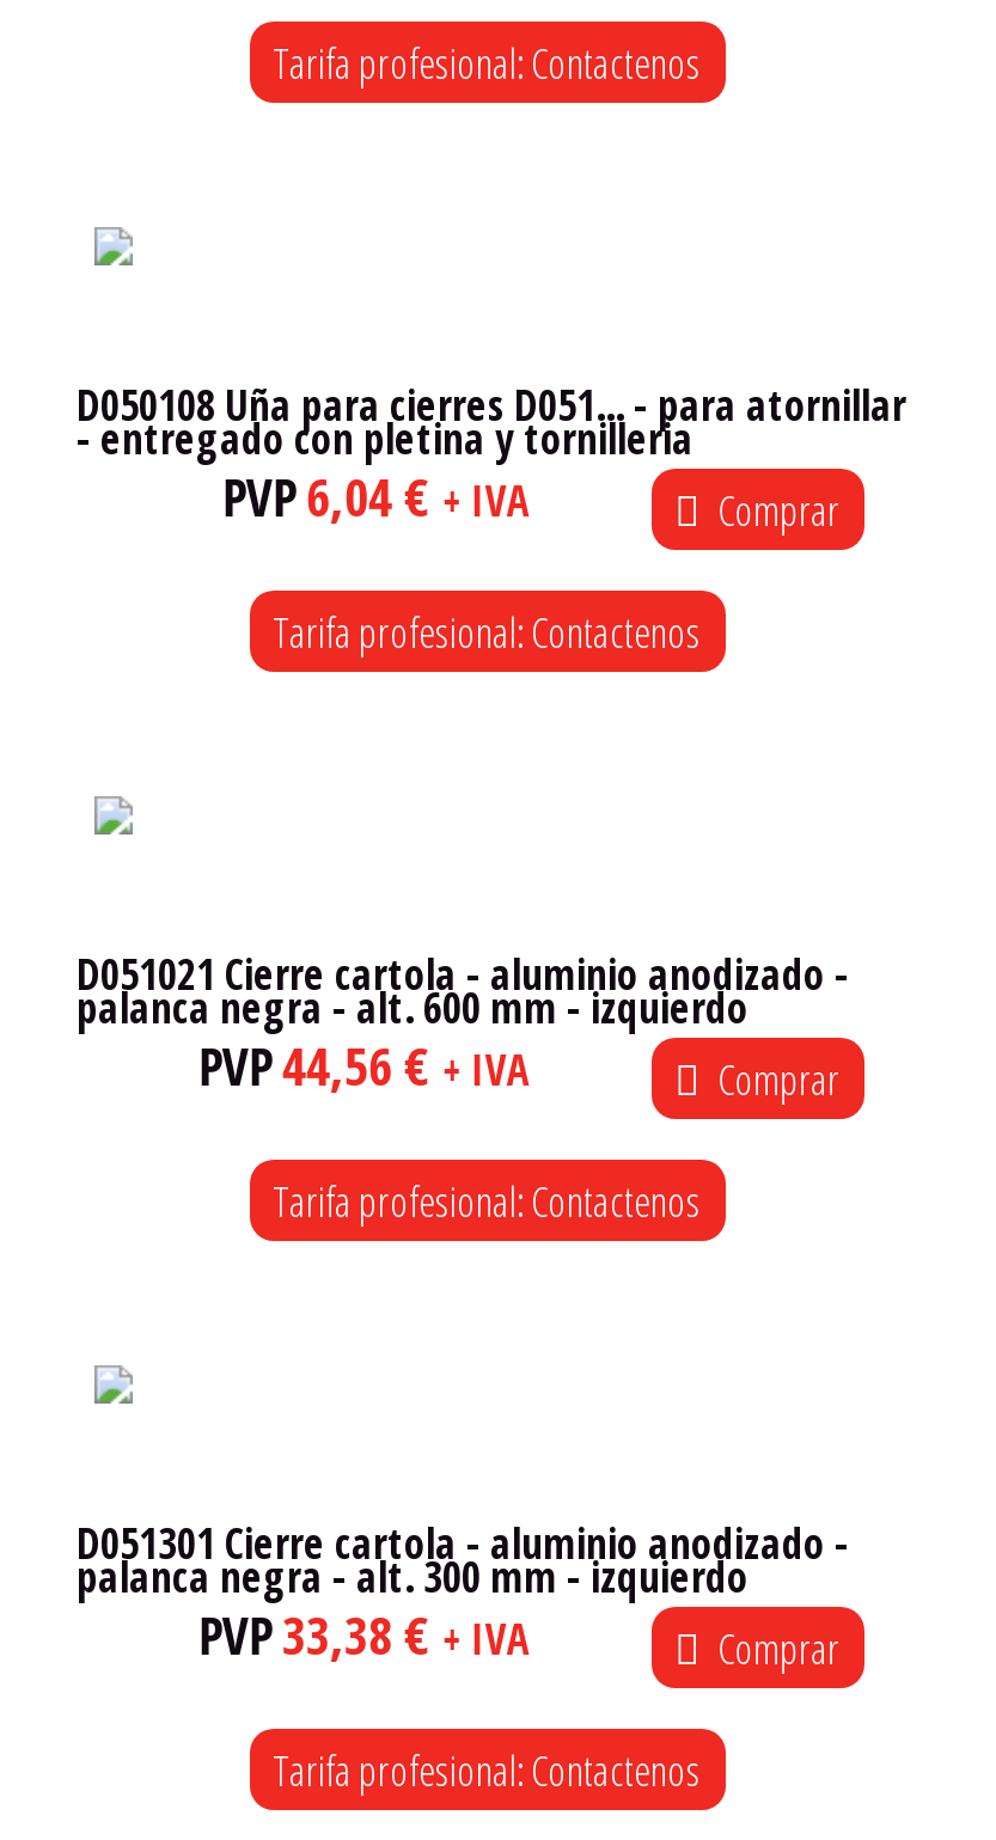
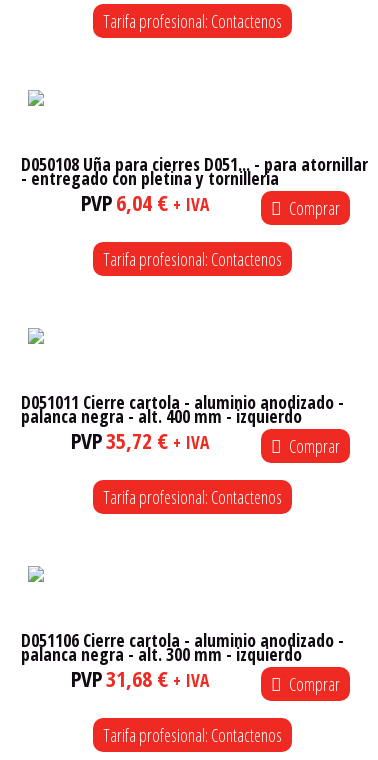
[77,945,849,1003] D051021 Cierre cartola - aluminio anodizado - -> [20,390,343,414] D051011 Cierre cartola - aluminio anodizado -
[77,979,748,1036] palanca negra - alt. 600 mm - izquierdo -> [20,404,301,428] palanca negra - alt. 400 mm - izquierdo
[198,1032,528,1101] PVP 44,56 €+ IVA -> [71,426,209,455] PVP 35,72 €+ IVA
[77,1515,849,1572] D051301 Cierre cartola - aluminio anodizado - -> [20,628,343,652] D051106 Cierre cartola - aluminio anodizado -
[198,1601,528,1670] PVP 33,38 €+ IVA -> [71,664,209,693] PVP 31,68 €+ IVA

